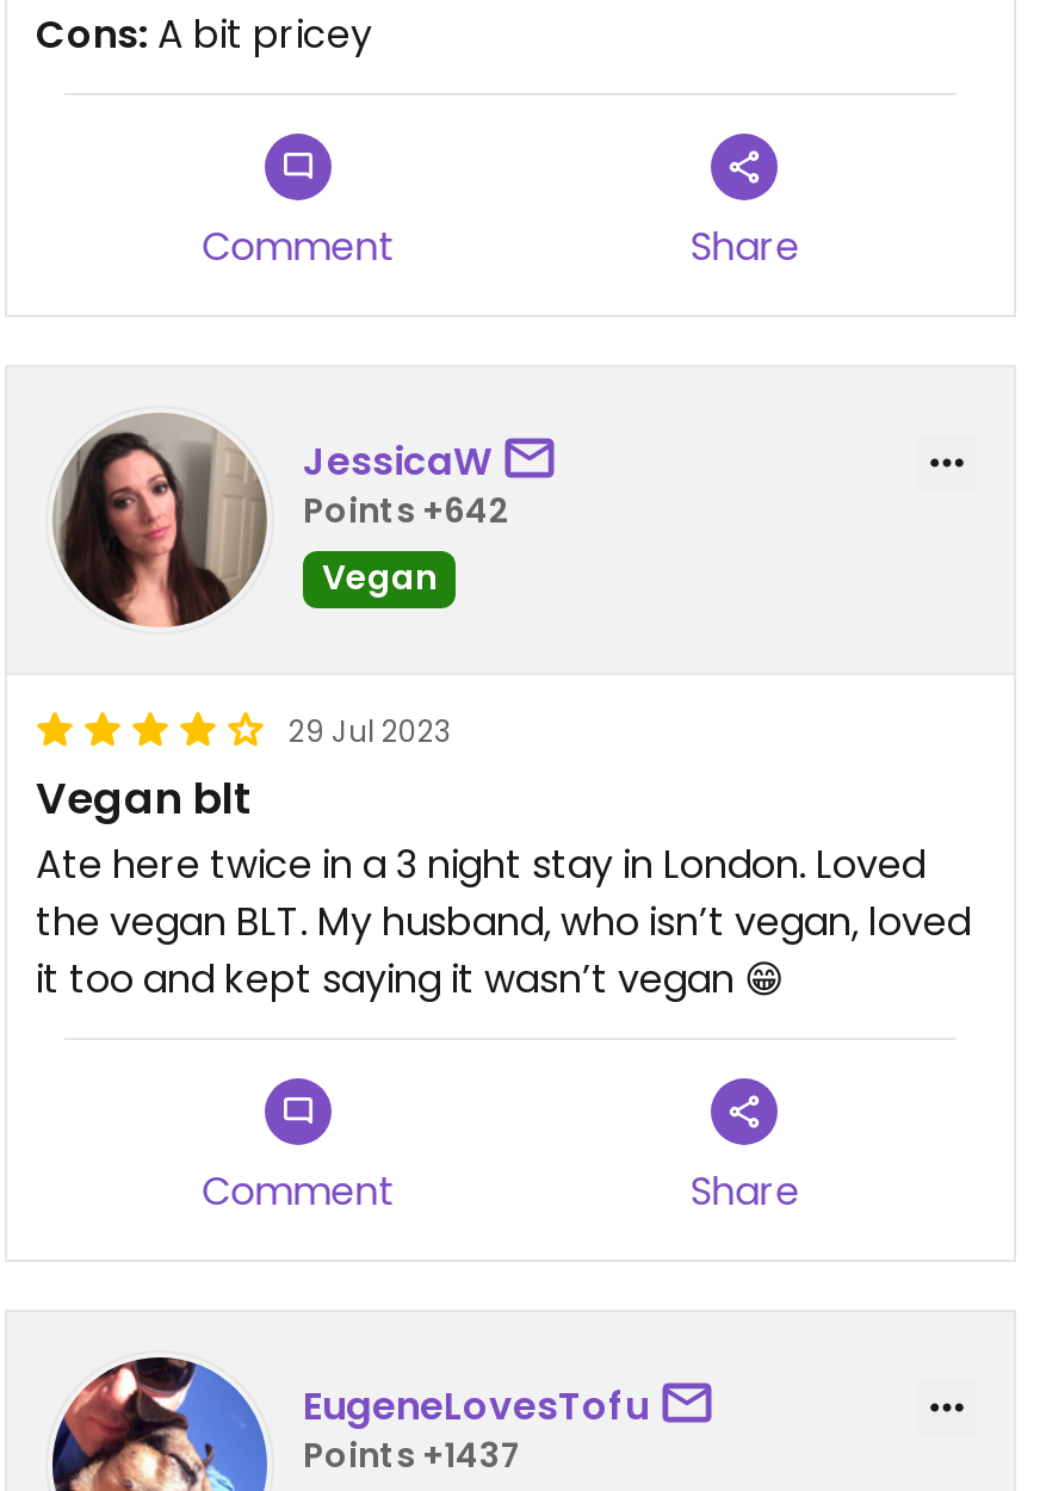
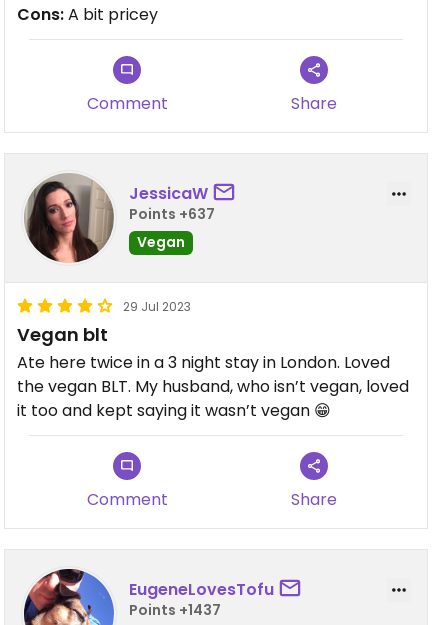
[303,486,510,534] Points +642 -> [129,204,215,224] Points +637

